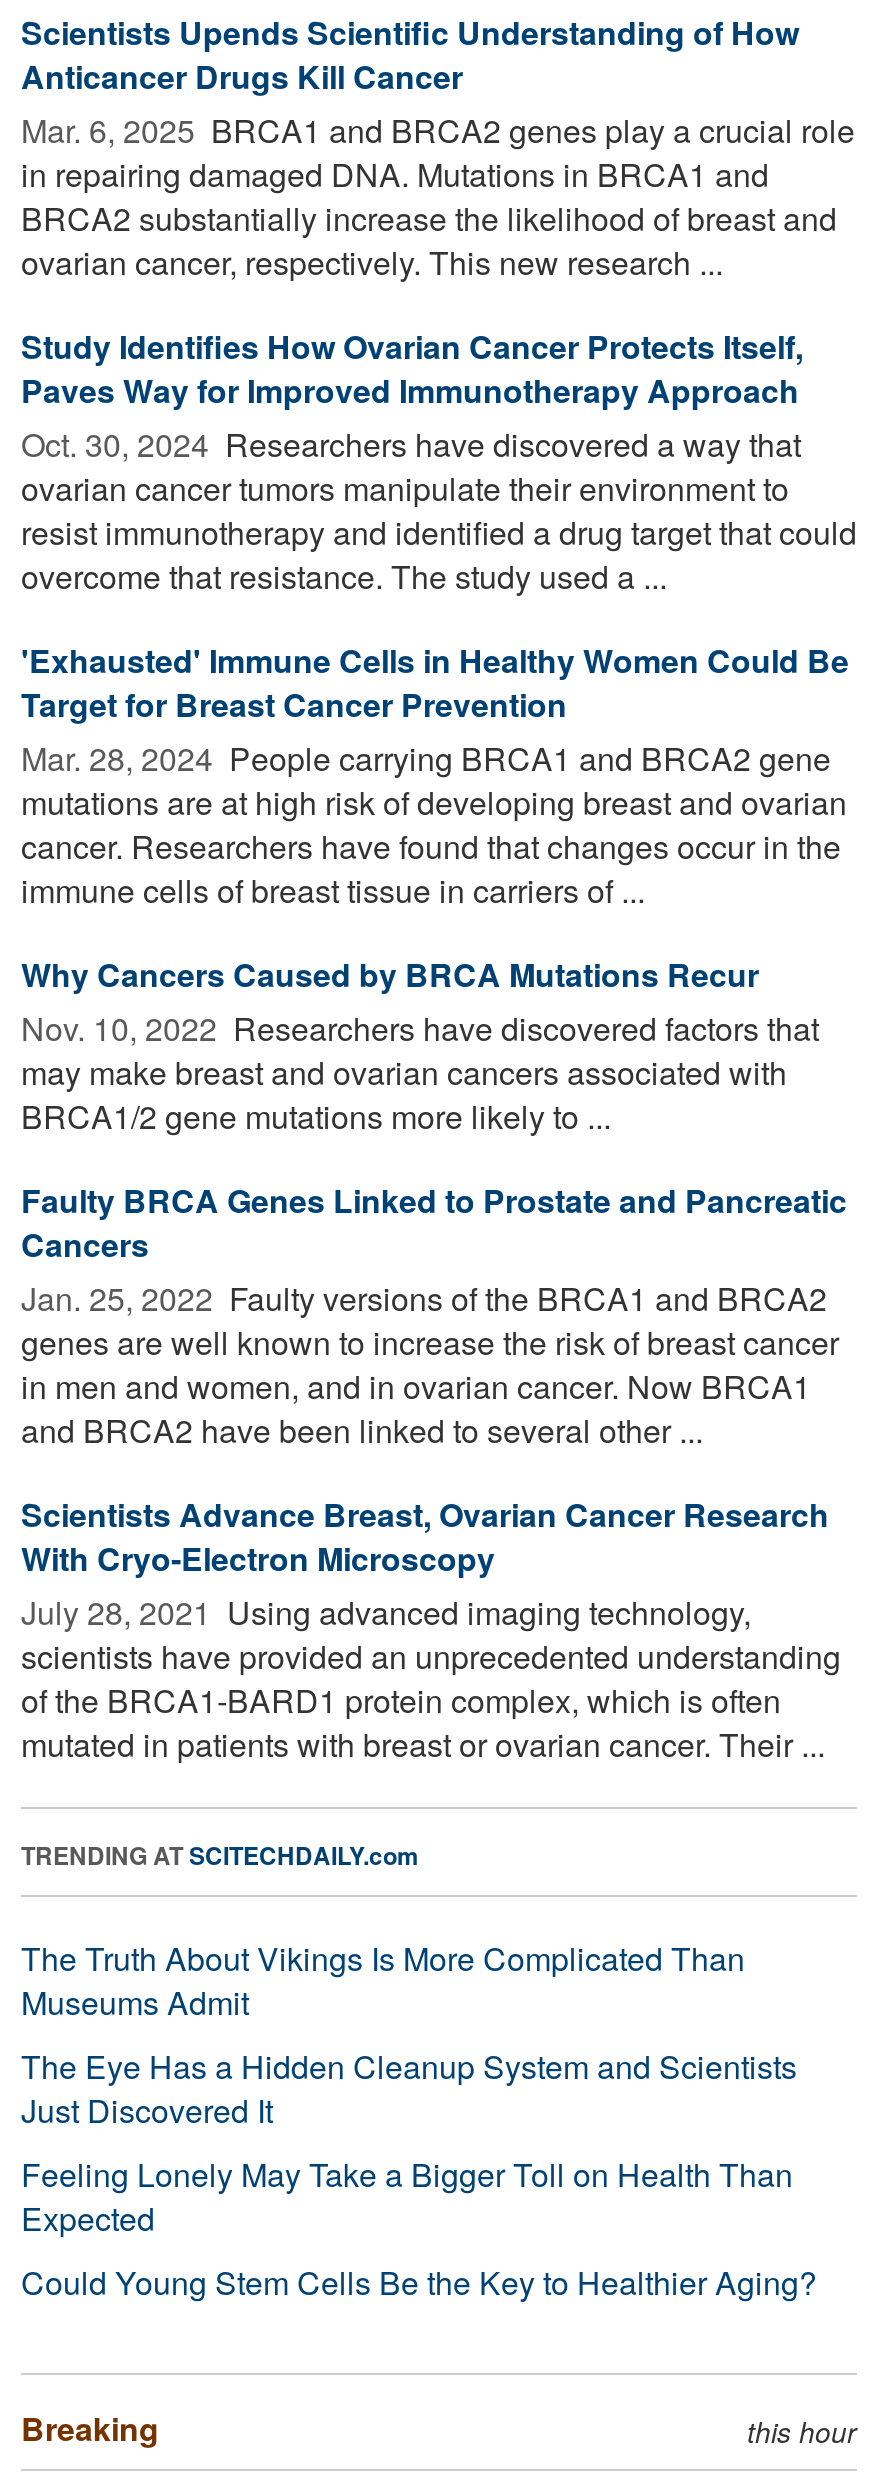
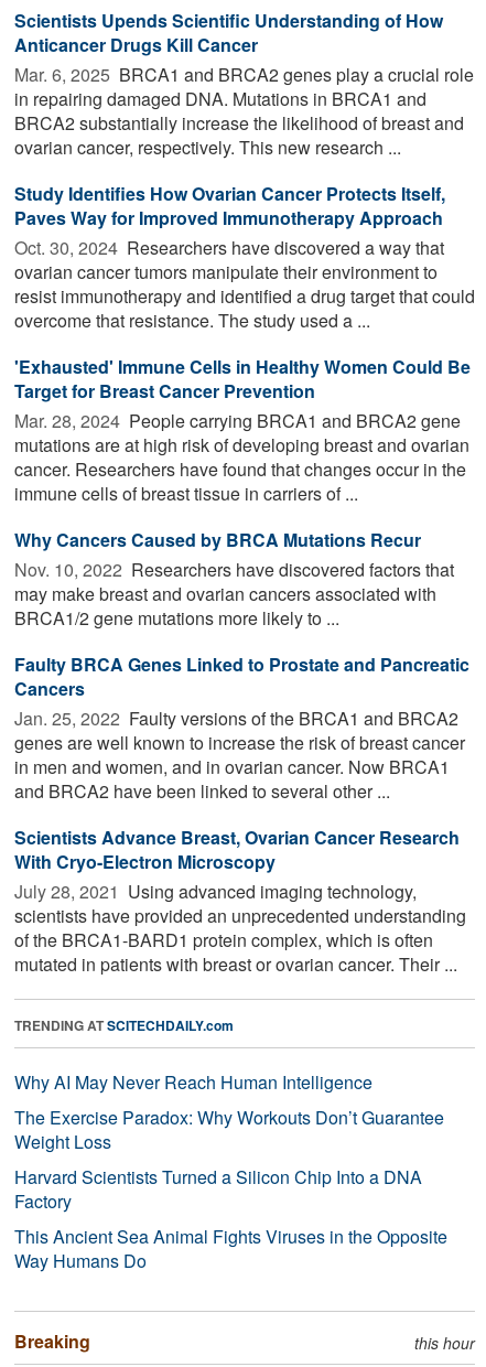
[21,1935,817,2305] The Truth About Vikings Is More Complicated Than | Museums Admit | The Eye Has a Hidden Cleanup System and Scientists | Just Discovered It | Feeling Lonely May Take a Bigger Toll on Health Than | Expected | Could Young Stem Cells Be the Key to Healthier Aging? -> [14,1069,447,1273] Why AI May Never Reach Human Intelligence | The Exercise Paradox: Why Workouts Don’t Guarantee | Weight Loss | Harvard Scientists Turned a Silicon Chip Into a DNA | Factory | This Ancient Sea Animal Fights Viruses in the Opposite | Way Humans Do

